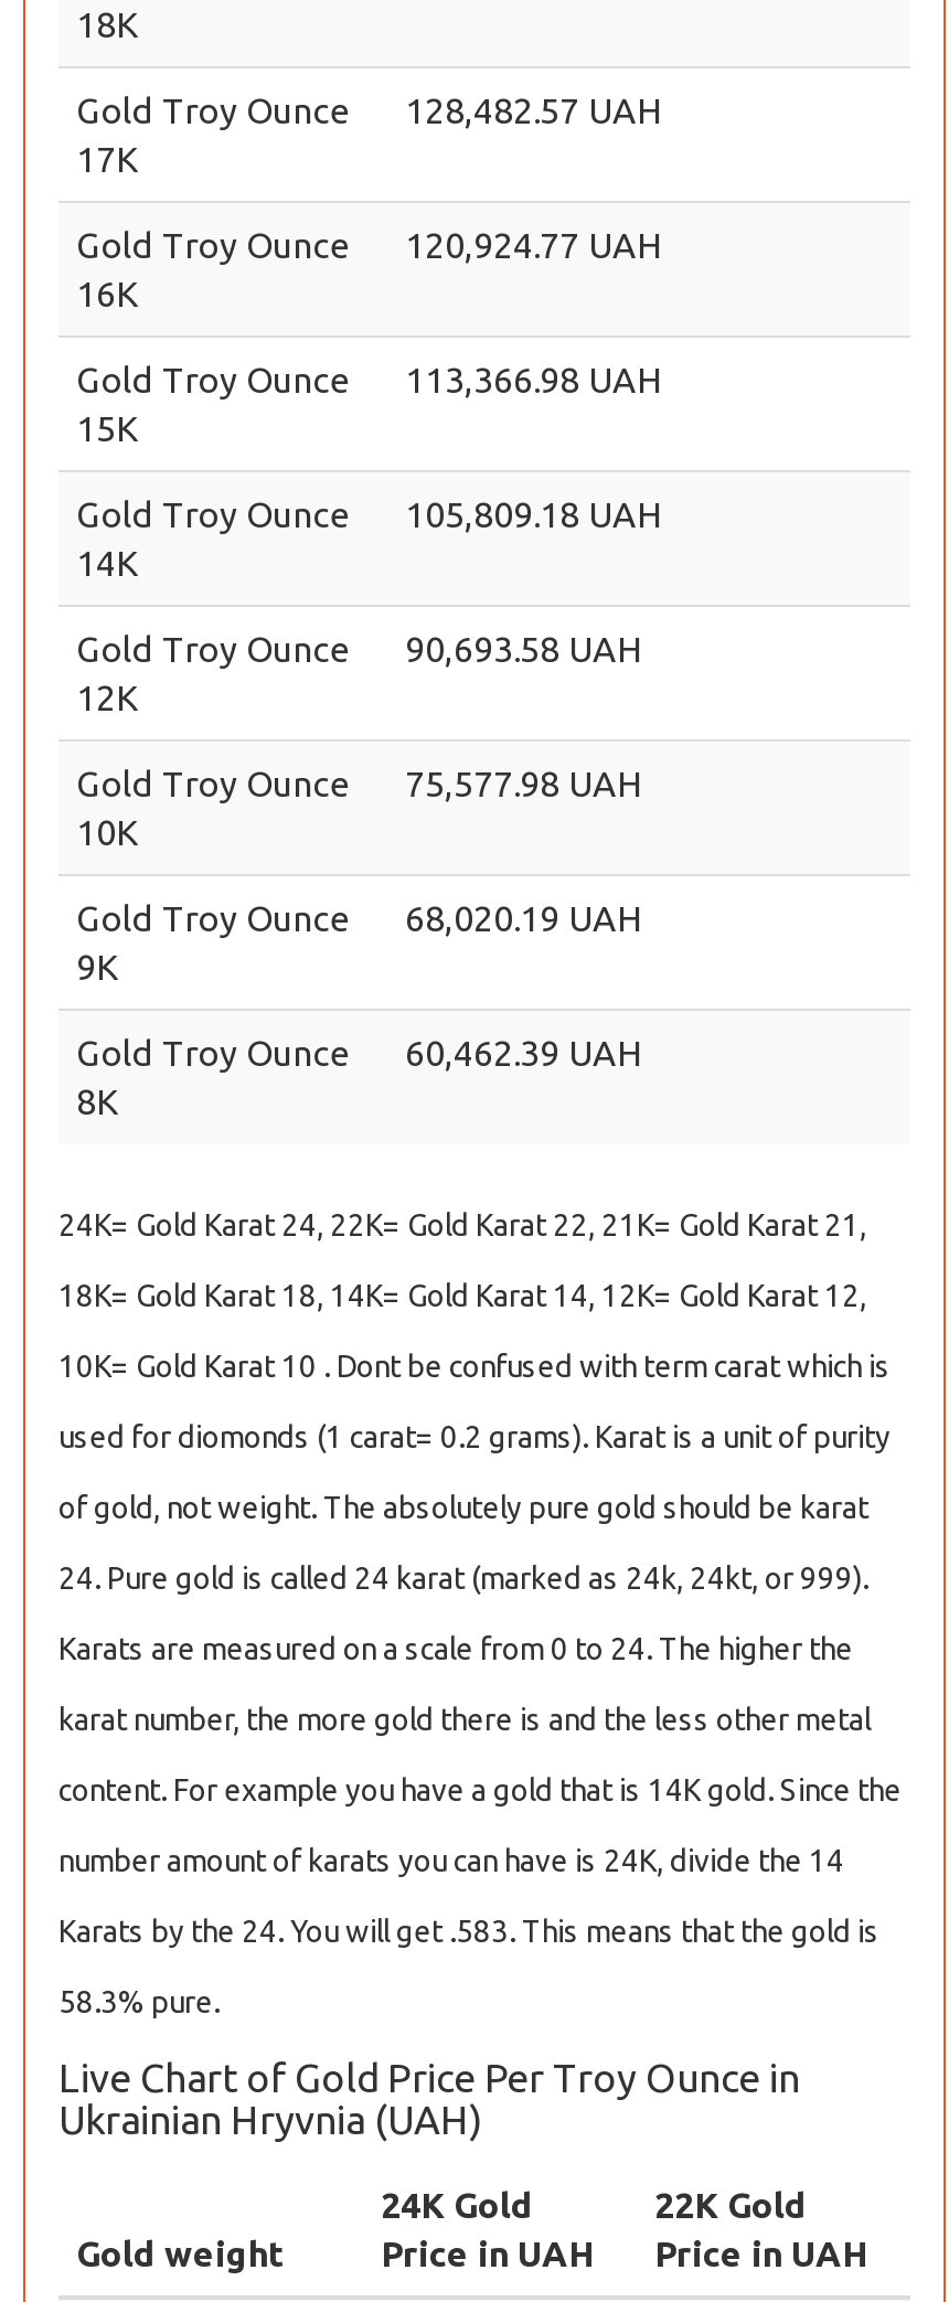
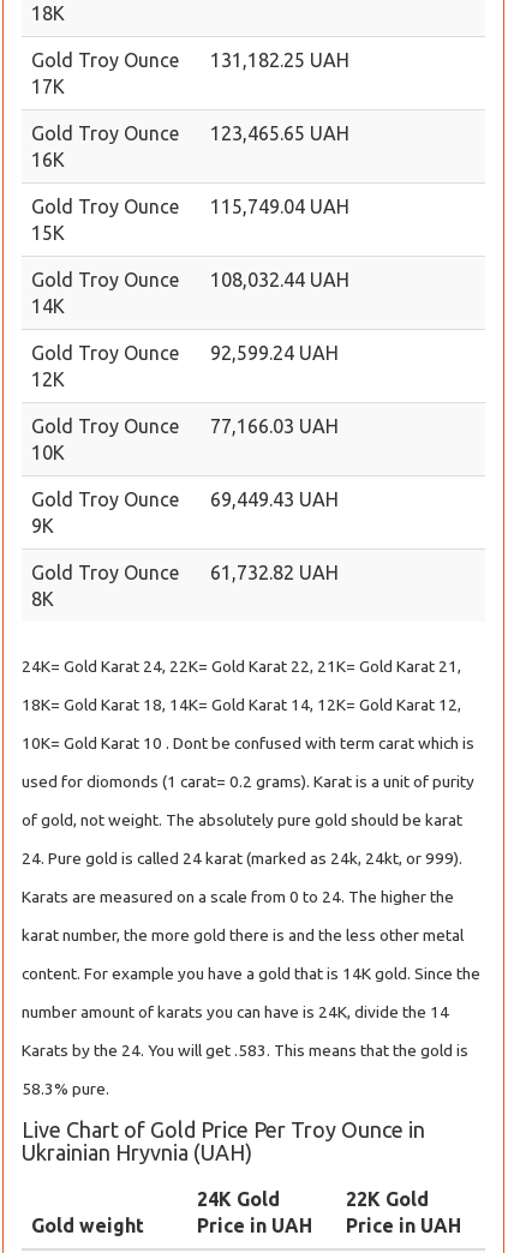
[76,90,661,130] Gold Troy Ounce 128,482.57 UAH -> [31,49,349,71] Gold Troy Ounce 131,182.25 UAH
[76,225,661,265] Gold Troy Ounce 120,924.77 UAH -> [31,122,349,144] Gold Troy Ounce 123,465.65 UAH
[76,360,661,399] Gold Troy Ounce 113,366.98 UAH -> [31,196,349,217] Gold Troy Ounce 115,749.04 UAH
[76,494,661,534] Gold Troy Ounce 105,809.18 UAH -> [31,269,349,290] Gold Troy Ounce 108,032.44 UAH
[76,629,641,669] Gold Troy Ounce 90,693.58 UAH -> [31,342,339,364] Gold Troy Ounce 92,599.24 UAH
[76,764,641,803] Gold Troy Ounce 75,577.98 UAH -> [31,415,339,437] Gold Troy Ounce 77,166.03 UAH
[76,898,641,938] Gold Troy Ounce 68,020.19 UAH -> [31,488,339,510] Gold Troy Ounce 69,449.43 UAH
[76,1033,641,1073] Gold Troy Ounce 60,462.39 UAH -> [31,562,339,583] Gold Troy Ounce 61,732.82 UAH

